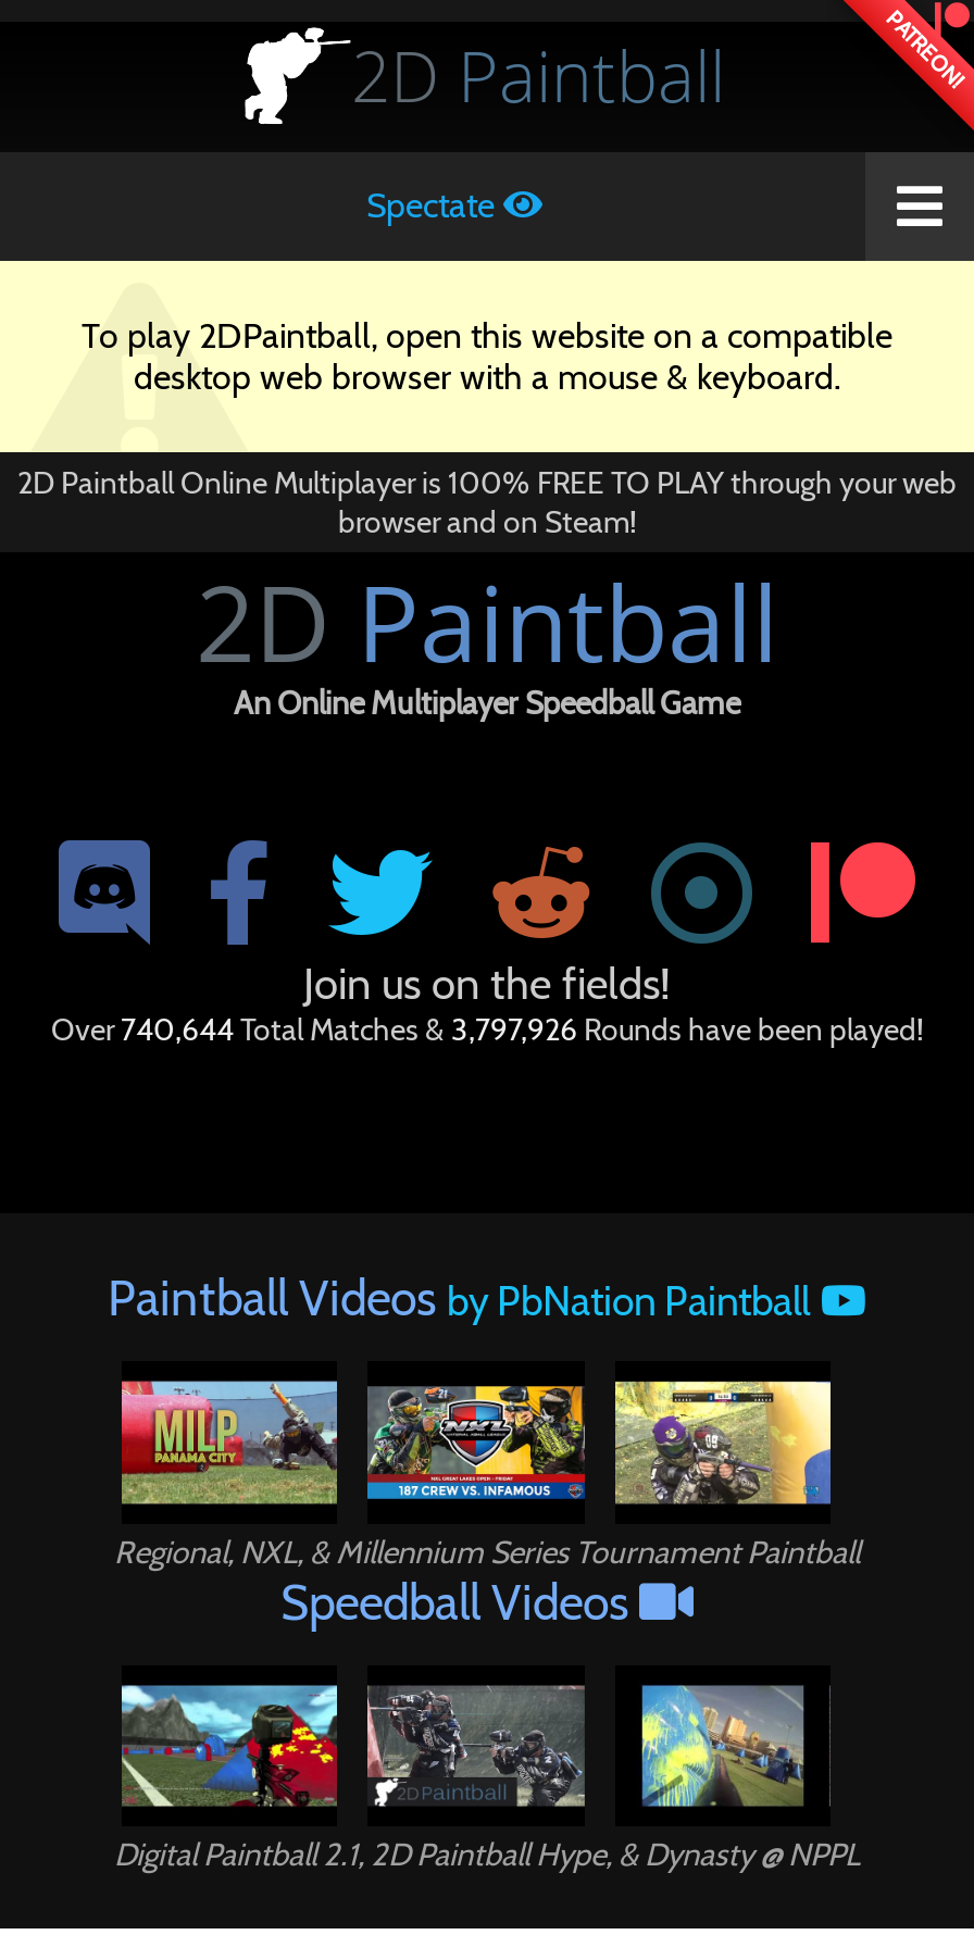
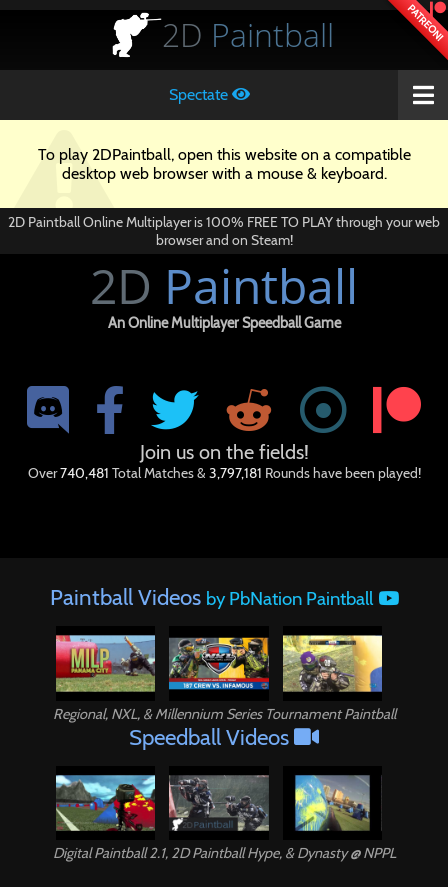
[51,1010,923,1049] Over740,644Total Matches & 3,797,926 Rounds have been played! -> [27,465,420,483] Over740,481Total Matches & 3,797,181 Rounds have been played!

